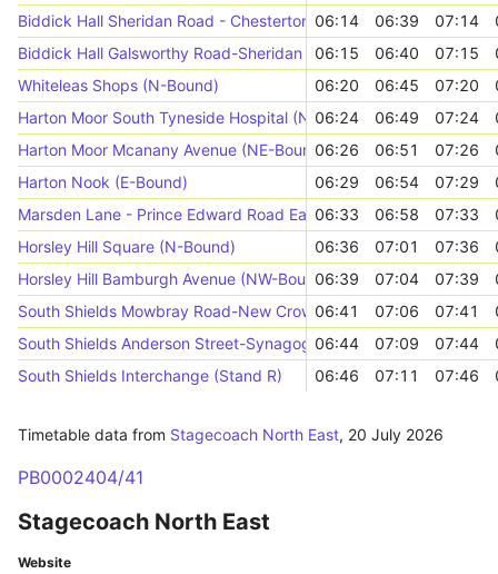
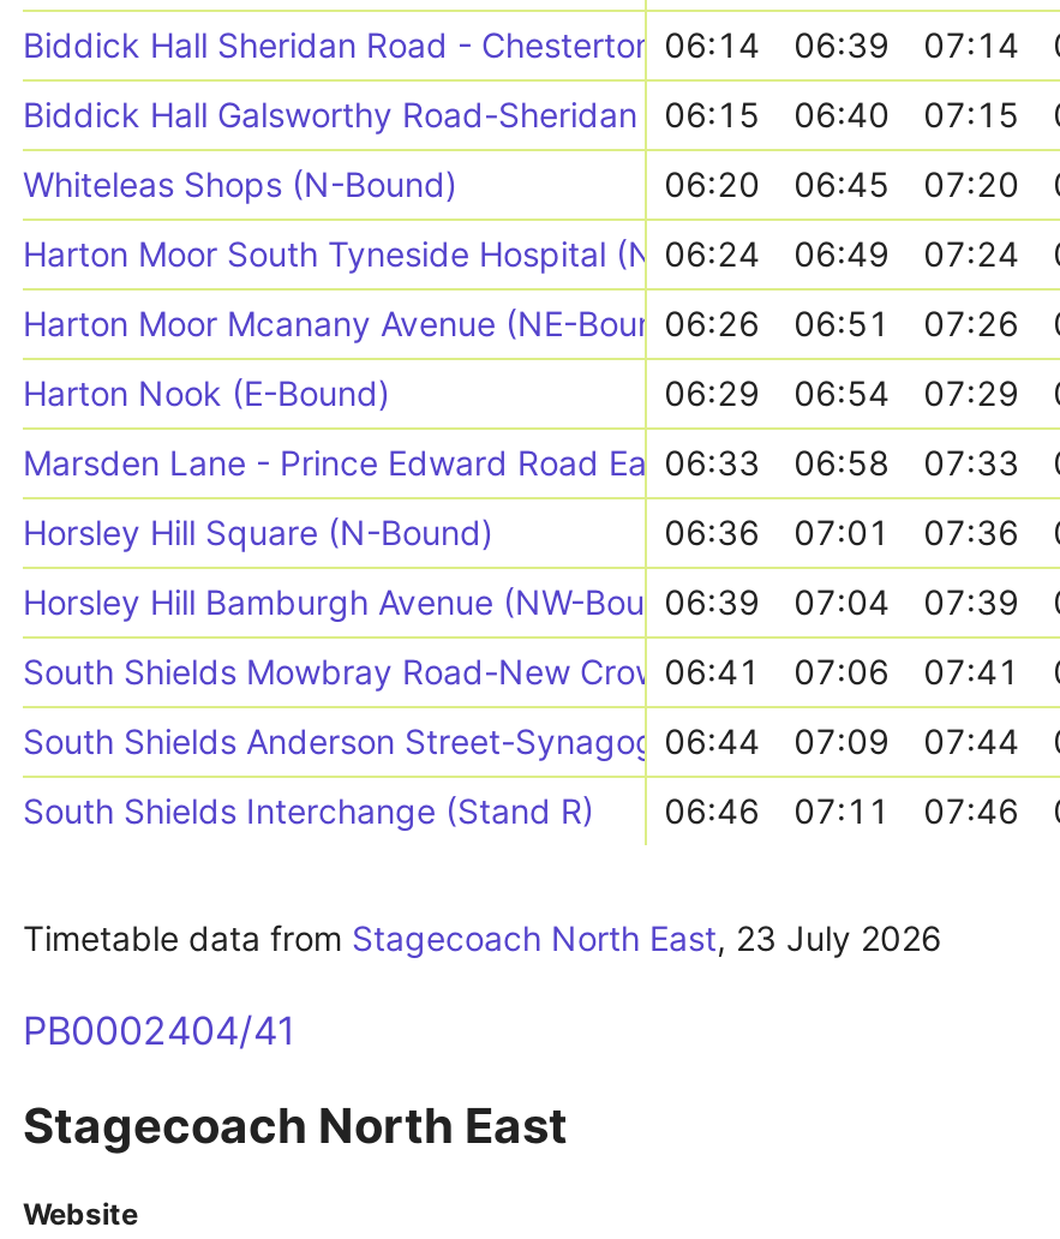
[18,425,444,444] Timetable data from Stagecoach North East, 20 July 2026 -> [23,917,942,958] Timetable data from Stagecoach North East, 23 July 2026

